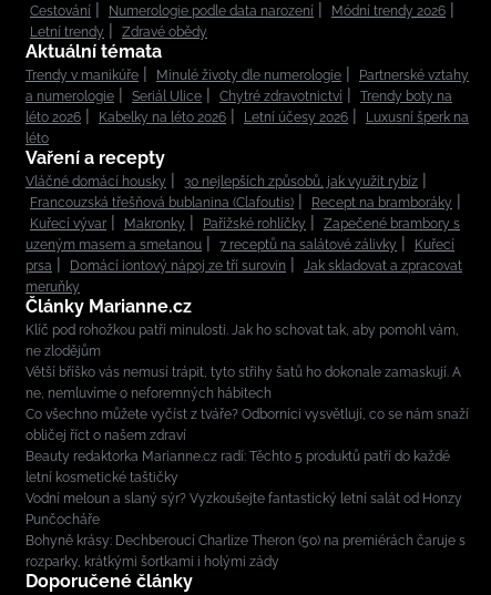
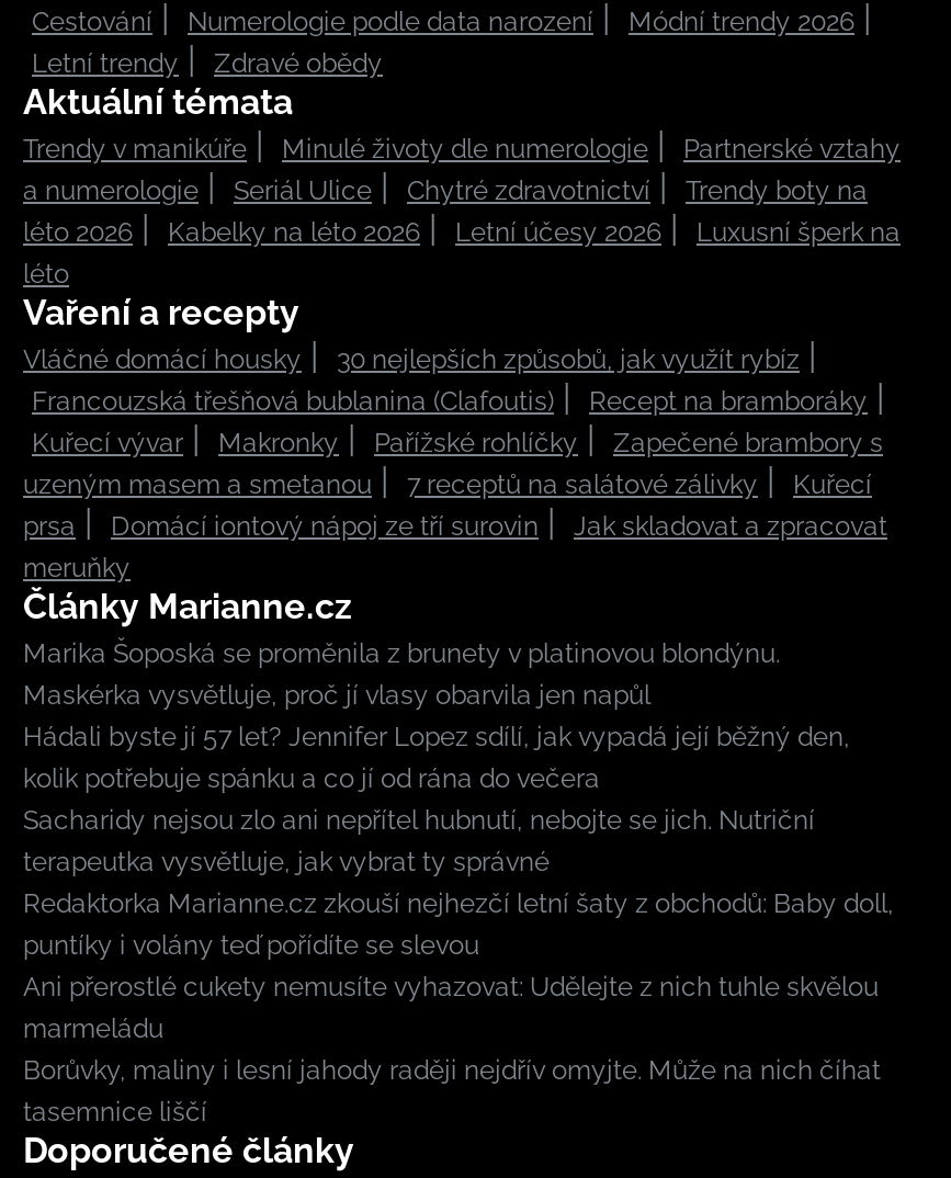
[25,322,469,570] Klíč pod rohožkou patří minulosti. Jak ho schovat tak, aby pomohl vám, | ne zlodějům | Větší bříško vás nemusí trápit, tyto střihy šatů ho dokonale zamaskují. A | ne, nemluvíme o neforemných hábitech | Co všechno můžete vyčíst z tváře? Odborníci vysvětlují, co se nám snaží | obličej říct o našem zdraví | Beauty redaktorka Marianne.cz radí: Těchto 5 produktů patří do každé | letní kosmetické taštičky | Vodní meloun a slaný sýr? Vyzkoušejte fantastický letní salát od Honzy | Punčocháře | Bohyně krásy: Dechberoucí Charlize Theron (50) na premiérách čaruje s | rozparky, krátkými šortkami i holými zády -> [23,638,894,1128] Marika Šoposká se proměnila z brunety v platinovou blondýnu. | Maskérka vysvětluje, proč jí vlasy obarvila jen napůl | Hádali byste jí 57 let? Jennifer Lopez sdílí, jak vypadá její běžný den, | kolik potřebuje spánku a co jí od rána do večera | Sacharidy nejsou zlo ani nepřítel hubnutí, nebojte se jich. Nutriční | terapeutka vysvětluje, jak vybrat ty správné | Redaktorka Marianne.cz zkouší nejhezčí letní šaty z obchodů: Baby doll, | puntíky i volány teď pořídíte se slevou | Ani přerostlé cukety nemusíte vyhazovat: Udělejte z nich tuhle skvělou | marmeládu | Borůvky, maliny i lesní jahody raději nejdřív omyjte. Může na nich číhat | tasemnice liščí

